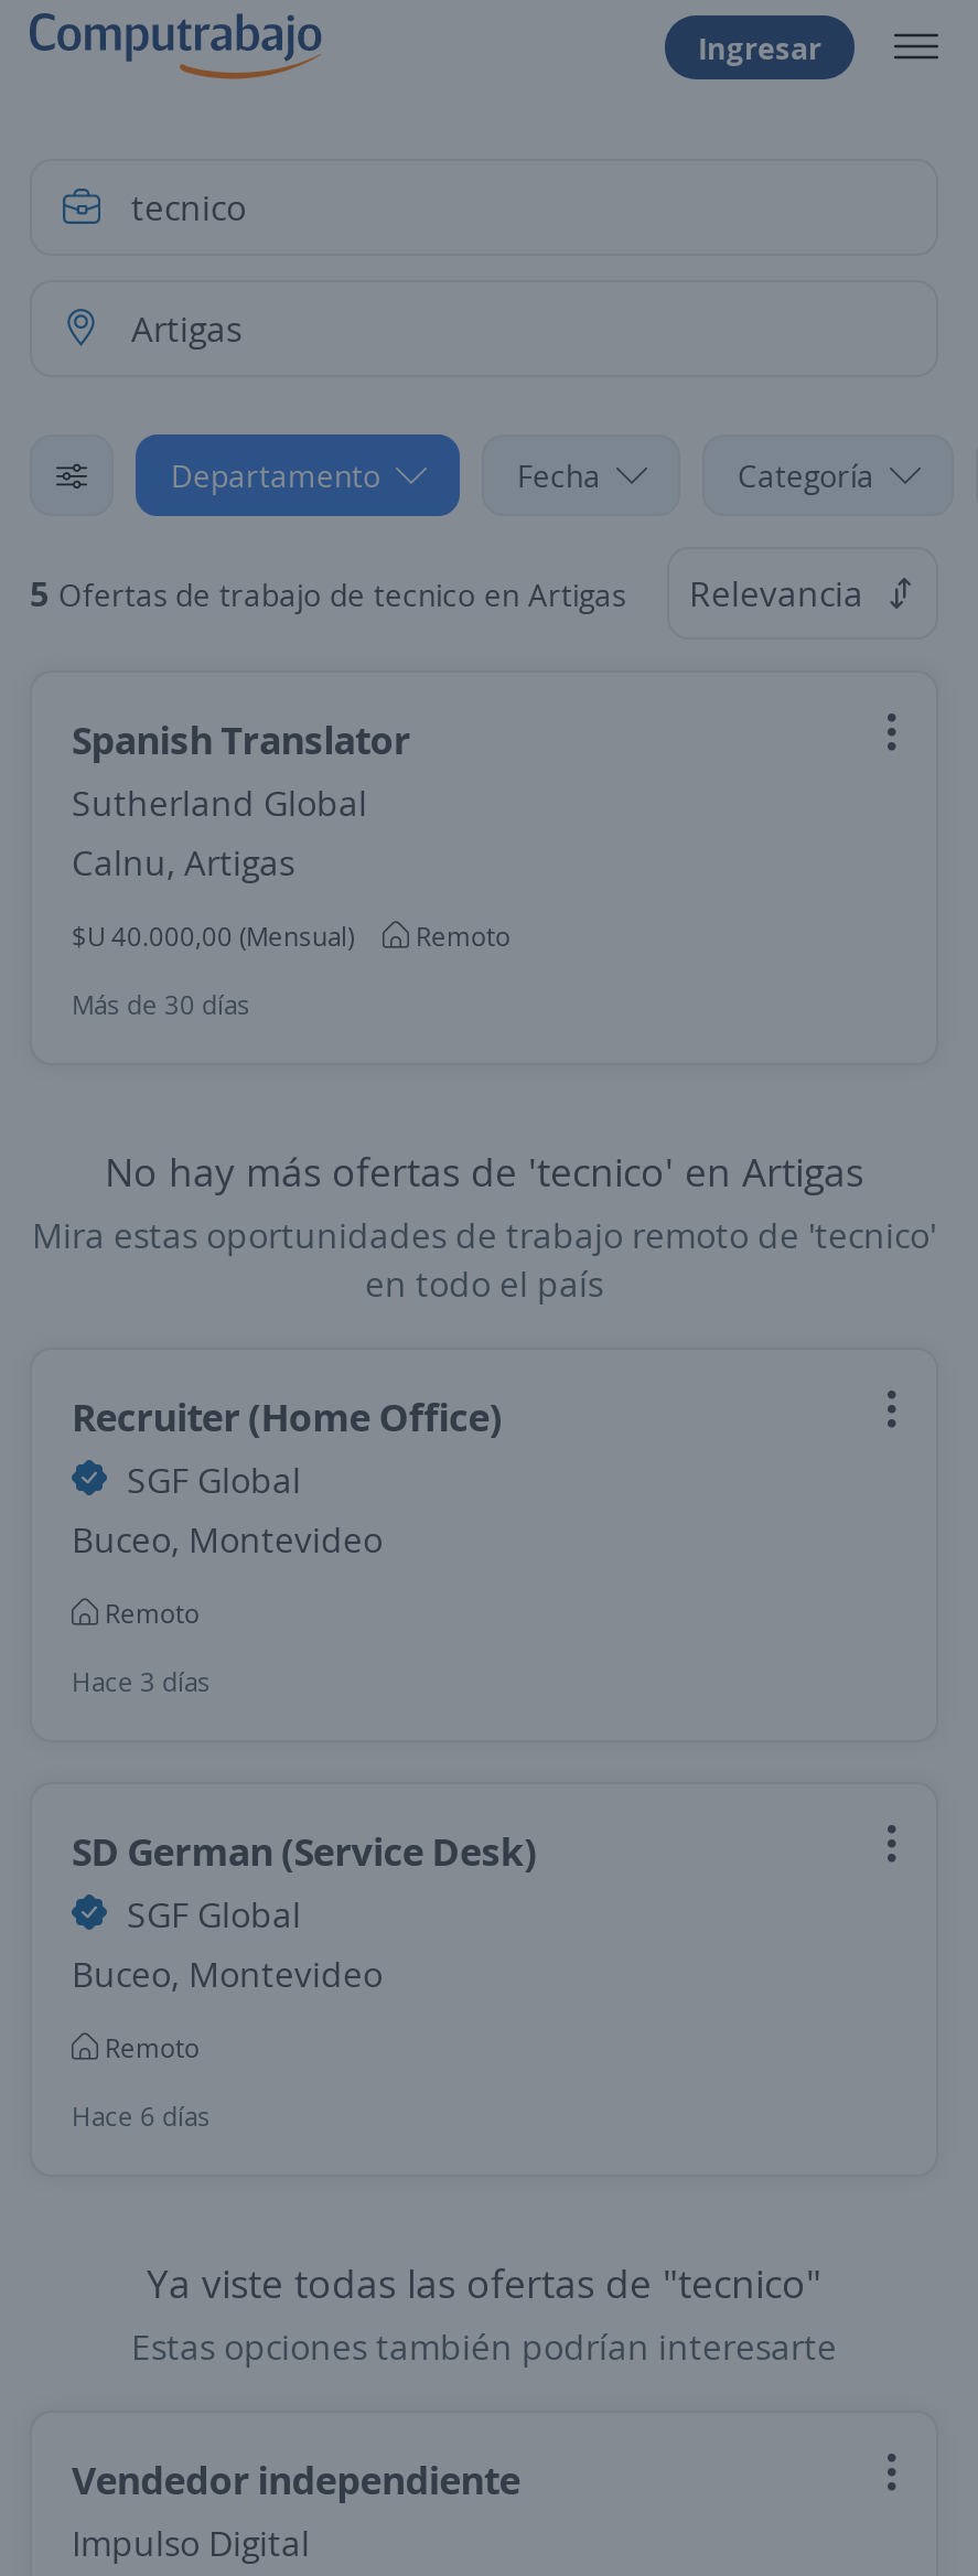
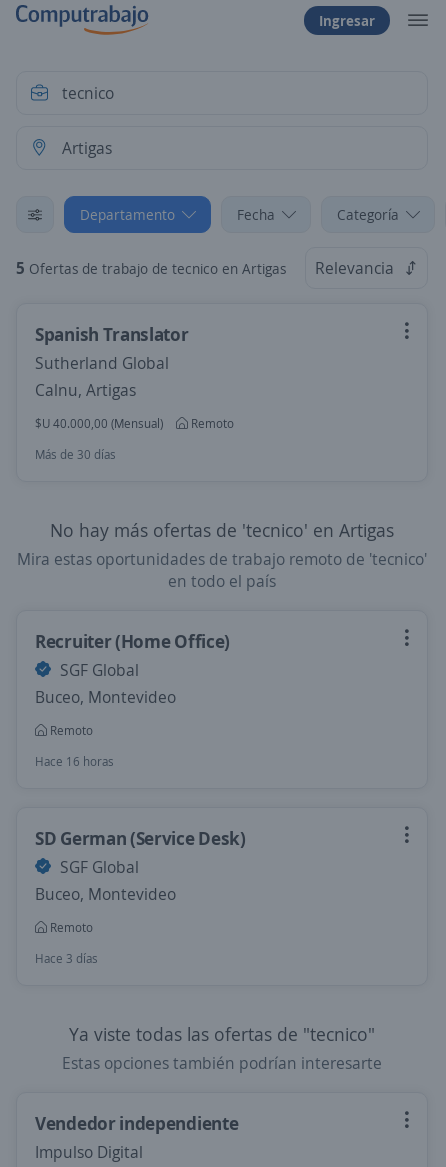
[72,1663,211,1700] Hace 3 días -> [35,753,114,770] Hace 16 horas
[72,2097,211,2135] Hace 6 días -> [35,950,98,967] Hace 3 días

